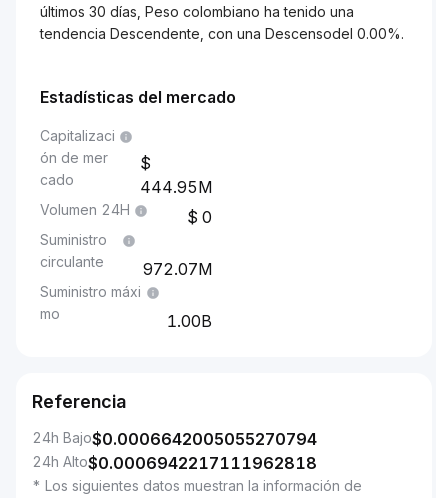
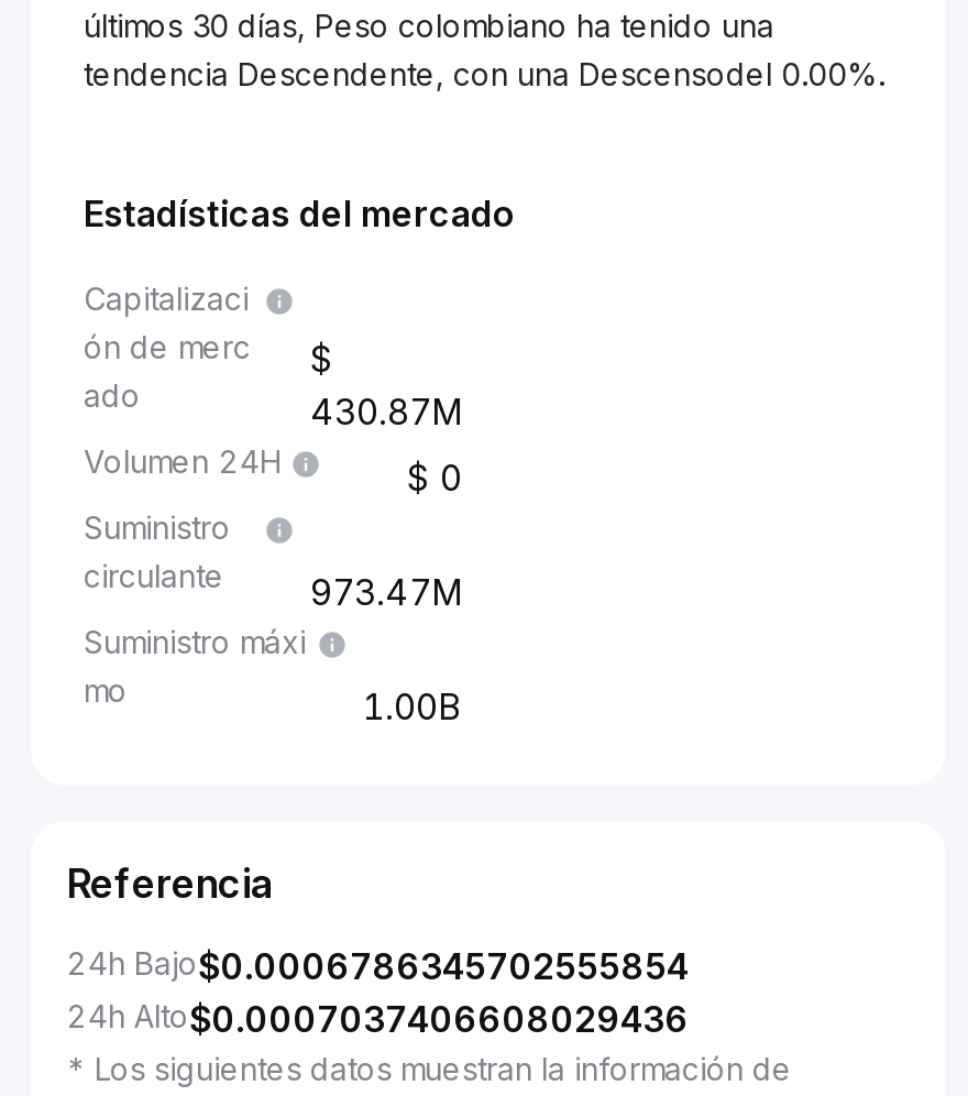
[40,149,212,197] ón de mer | cado | 444.95M -> [84,328,462,434] ón de merc | ado | 430.87M
[143,259,212,279] 972.07M -> [310,570,462,614] 973.47M
[32,429,317,449] 24h Bajo$0.0006642005055270794 -> [66,944,689,988] 24h Bajo$0.0006786345702555854
[32,453,317,473] 24h Alto$0.0006942217111962818 -> [66,997,689,1041] 24h Alto$0.0007037406608029436

